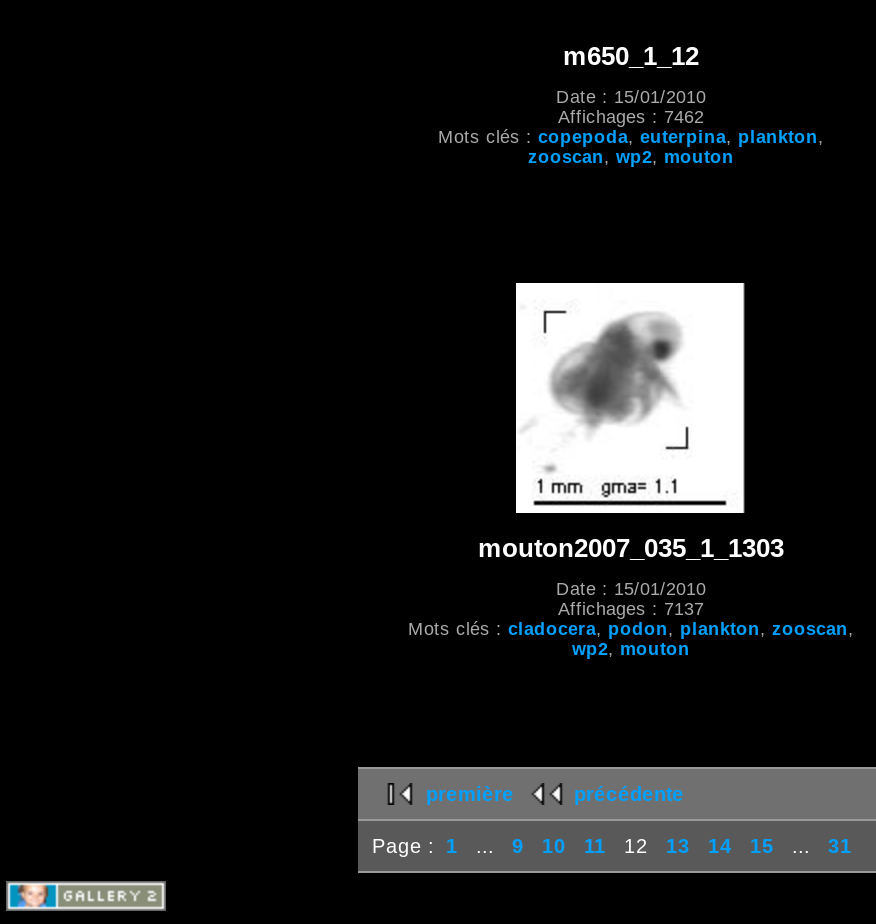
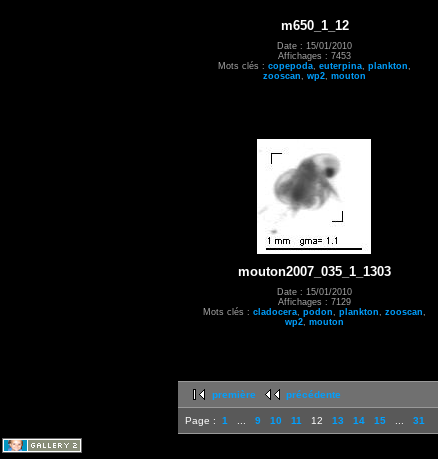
[558,106,704,126] Affichages : 7462 -> [278,51,351,61] Affichages : 7453
[558,598,704,618] Affichages : 7137 -> [278,297,351,307] Affichages : 7129

